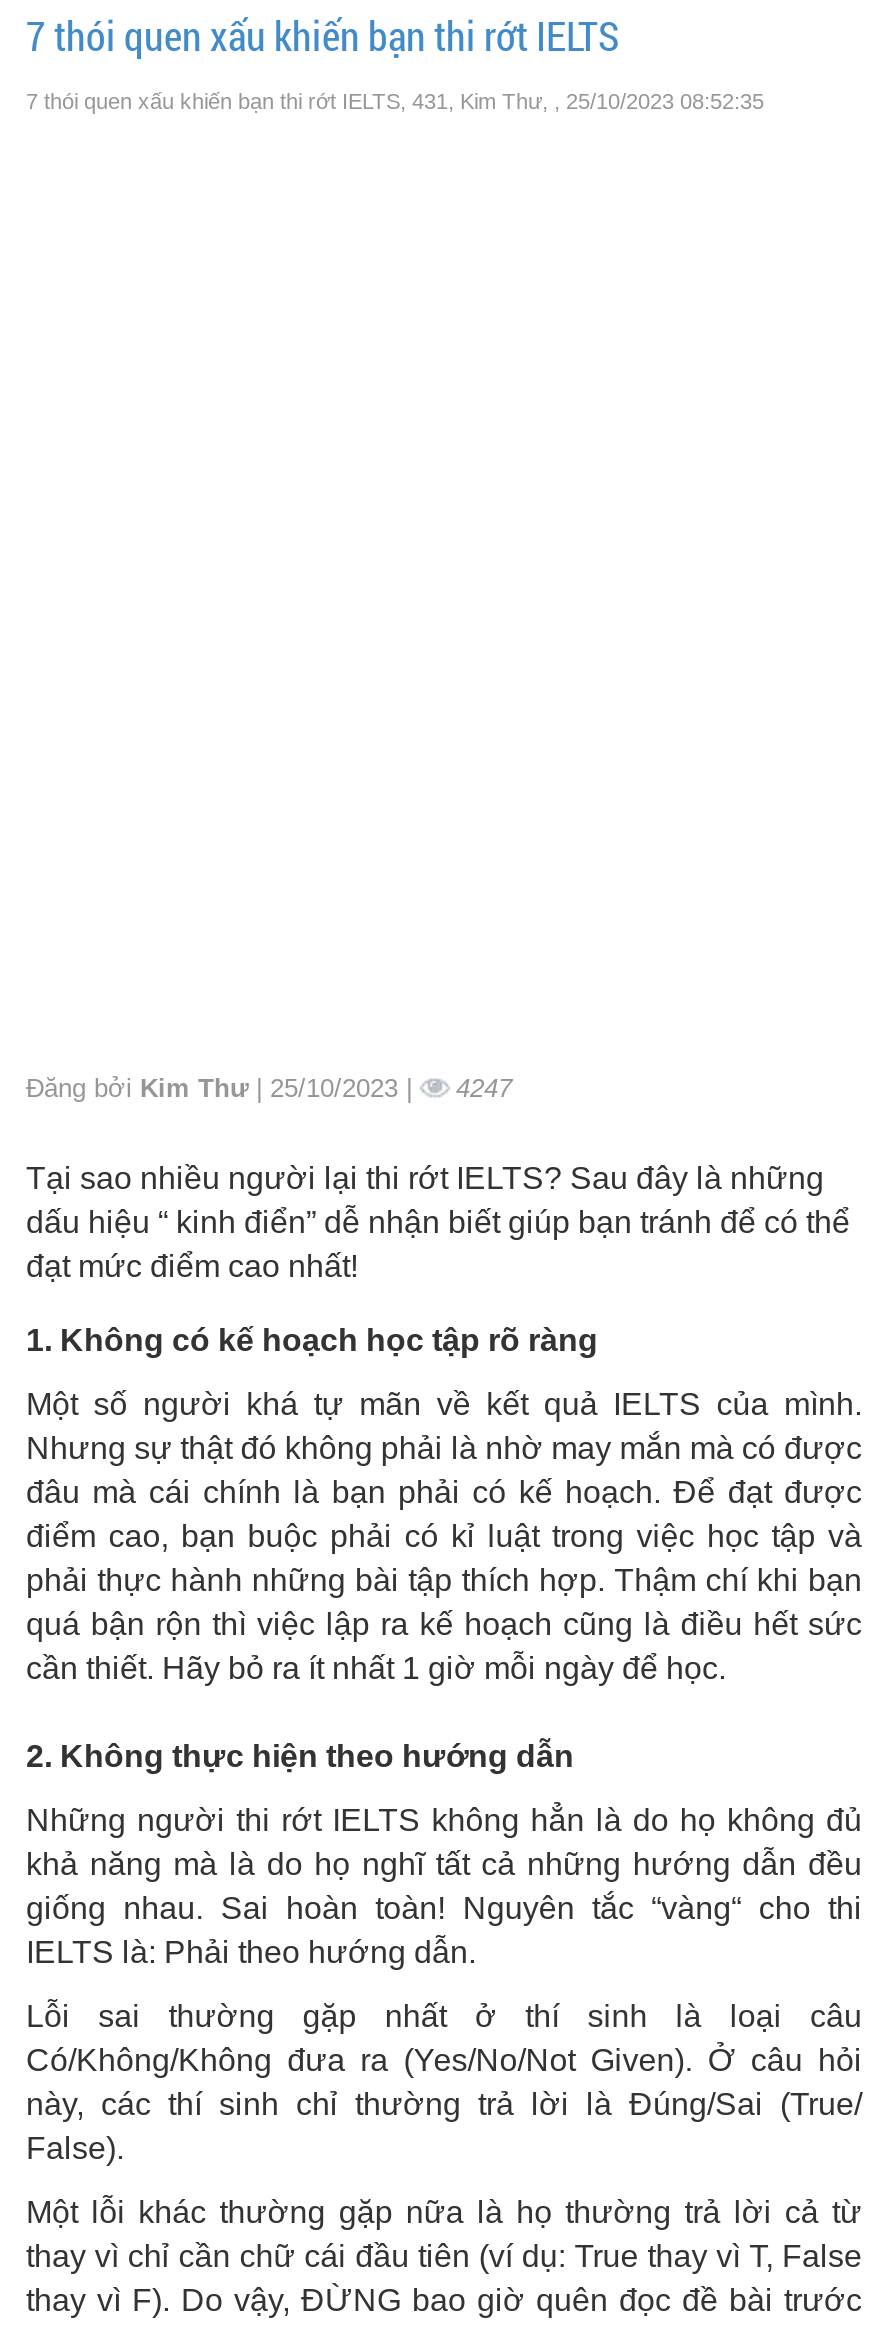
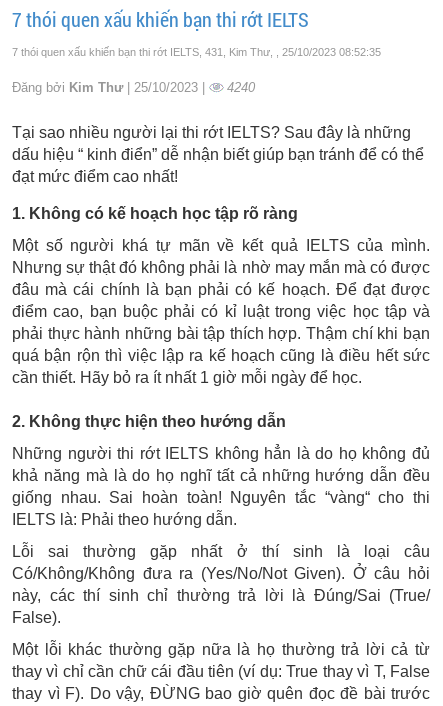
[456,1073,512,1103] 4247 -> [227,80,255,95] 4240

